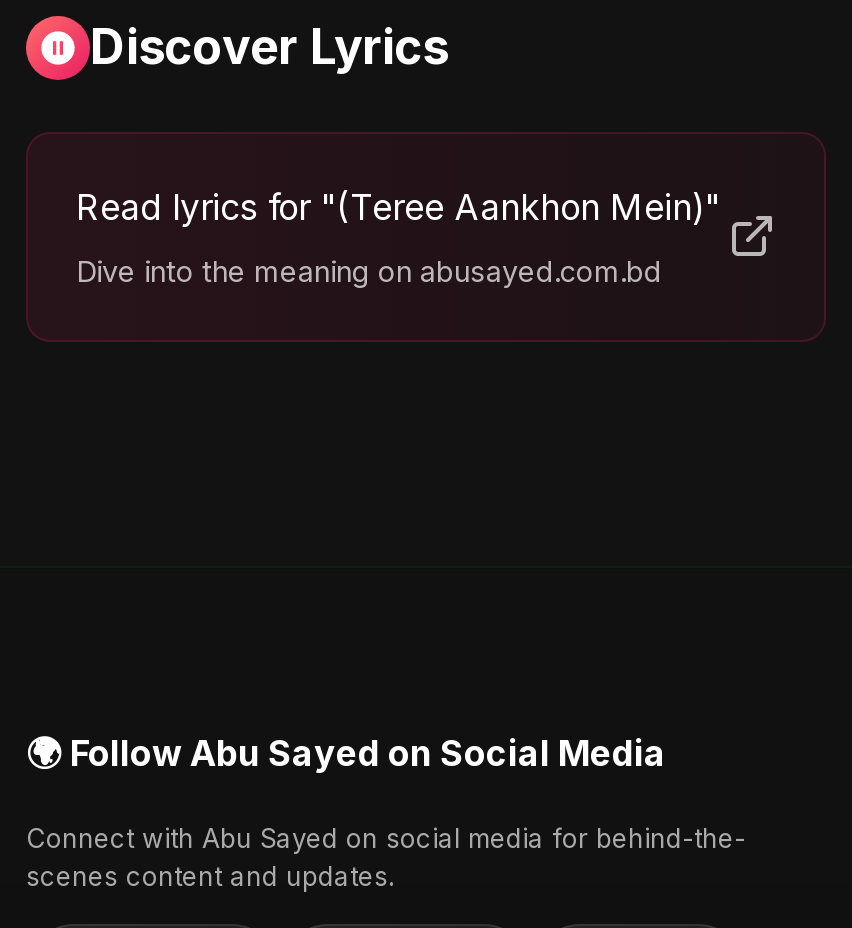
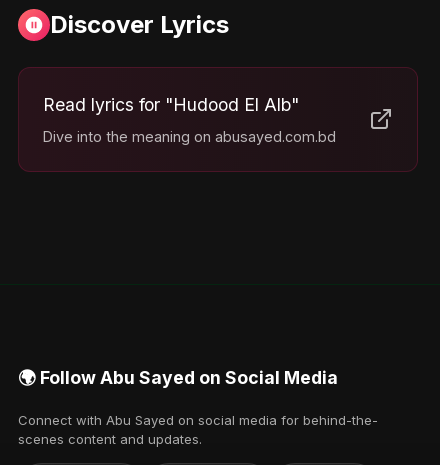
[76,186,720,228] Read lyrics for "(Teree Aankhon Mein)" -> [43,94,299,115] Read lyrics for "Hudood El Alb"

